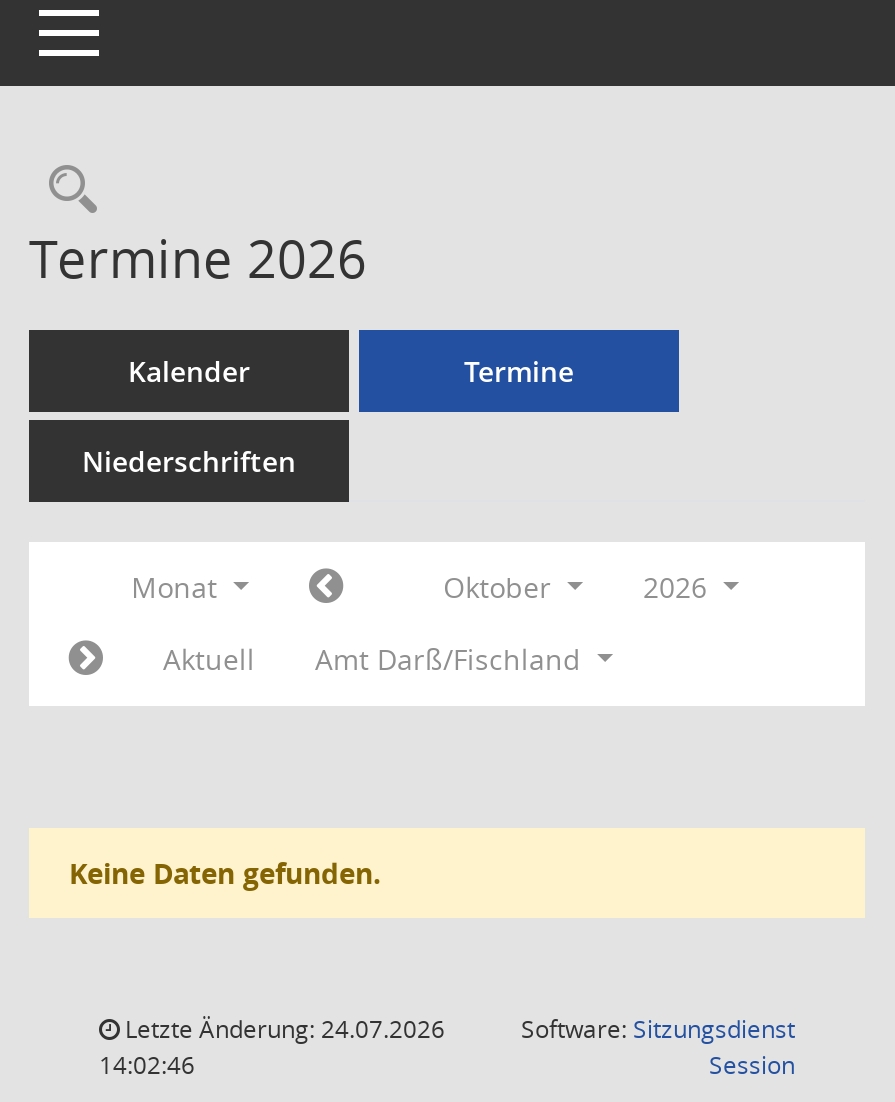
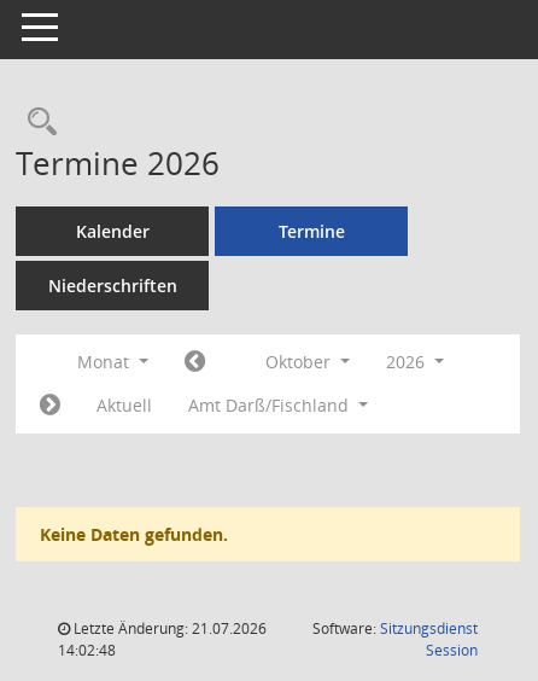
[119,1012,445,1046] Letzte Änderung: 24.07.2026 -> [70,618,267,639] Letzte Änderung: 21.07.2026
[99,1048,195,1082] 14:02:46 -> [58,640,116,660] 14:02:48

